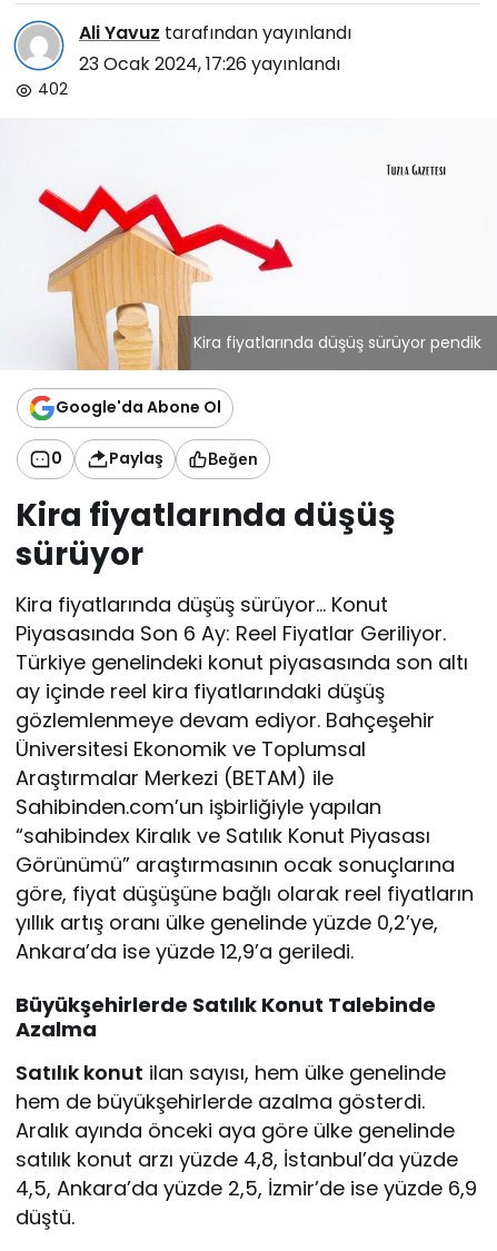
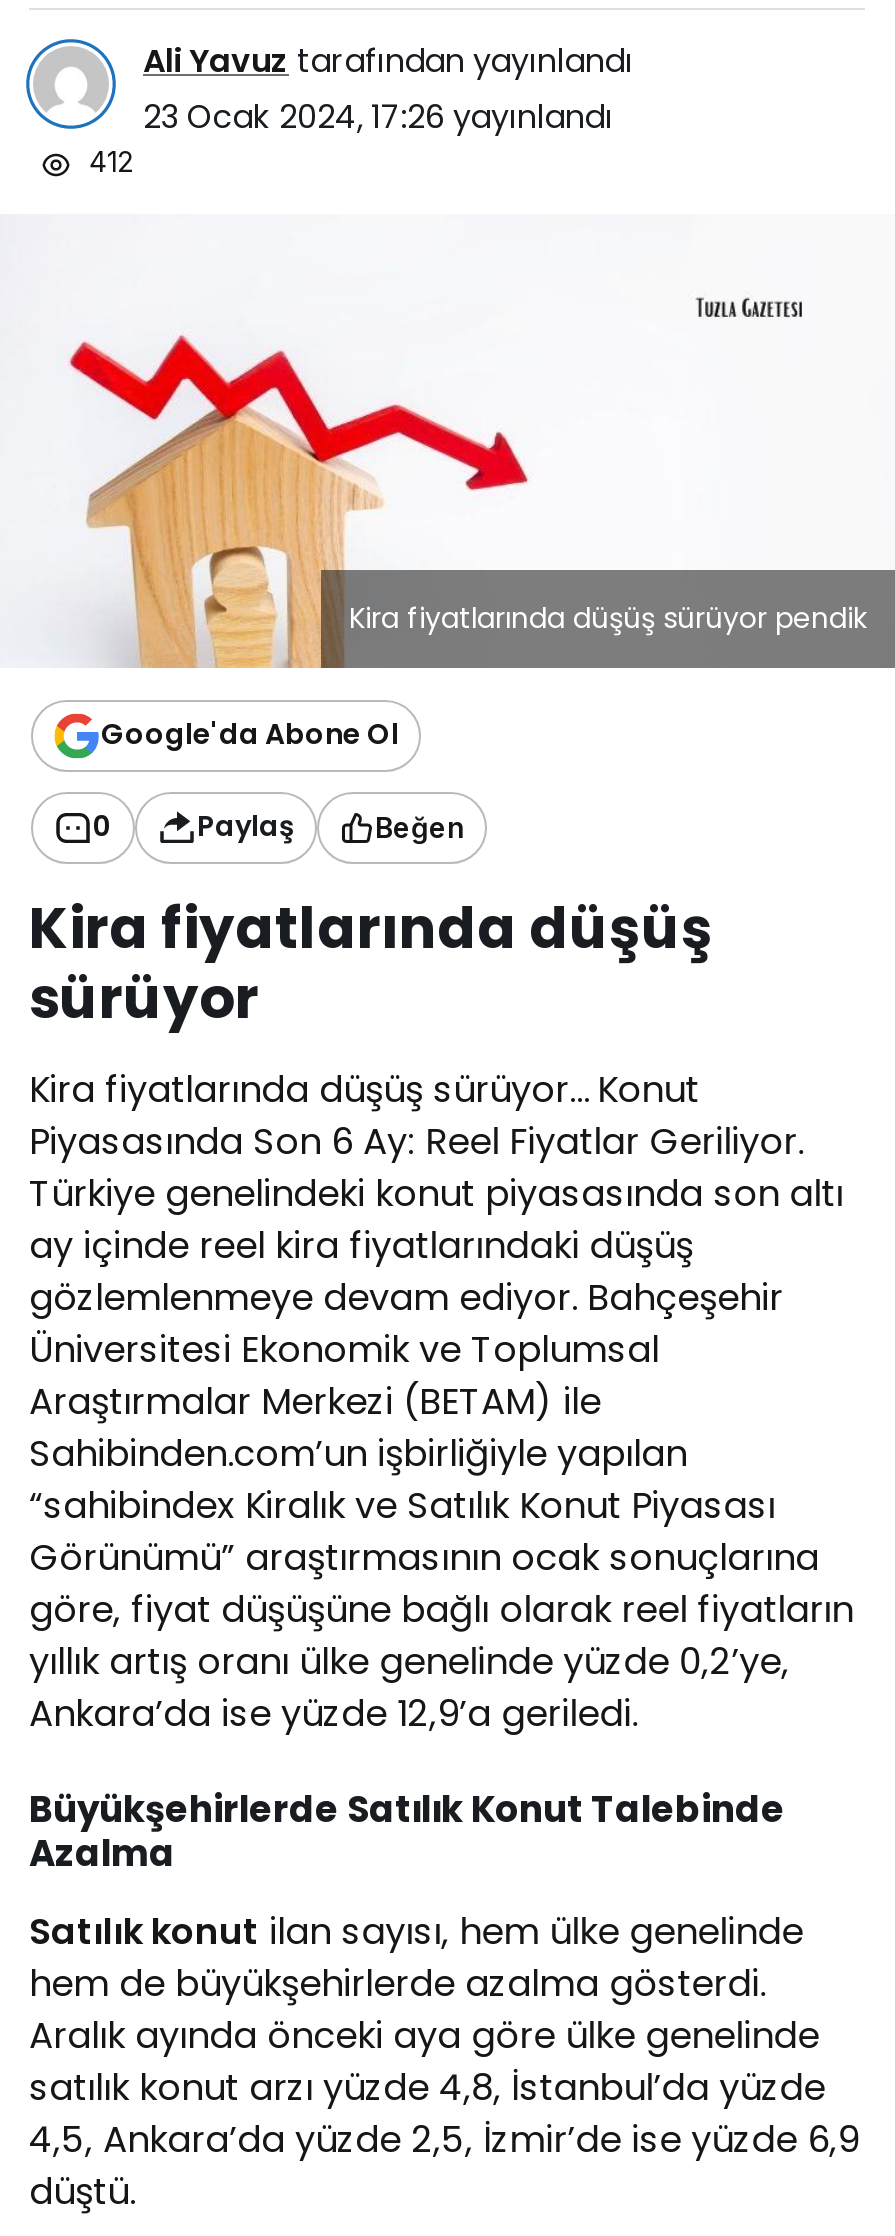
[38,78,68,100] 402 -> [89,144,133,178] 412

